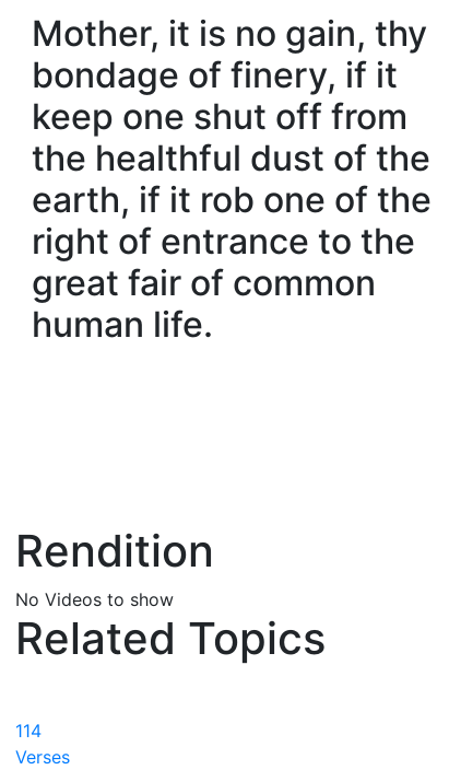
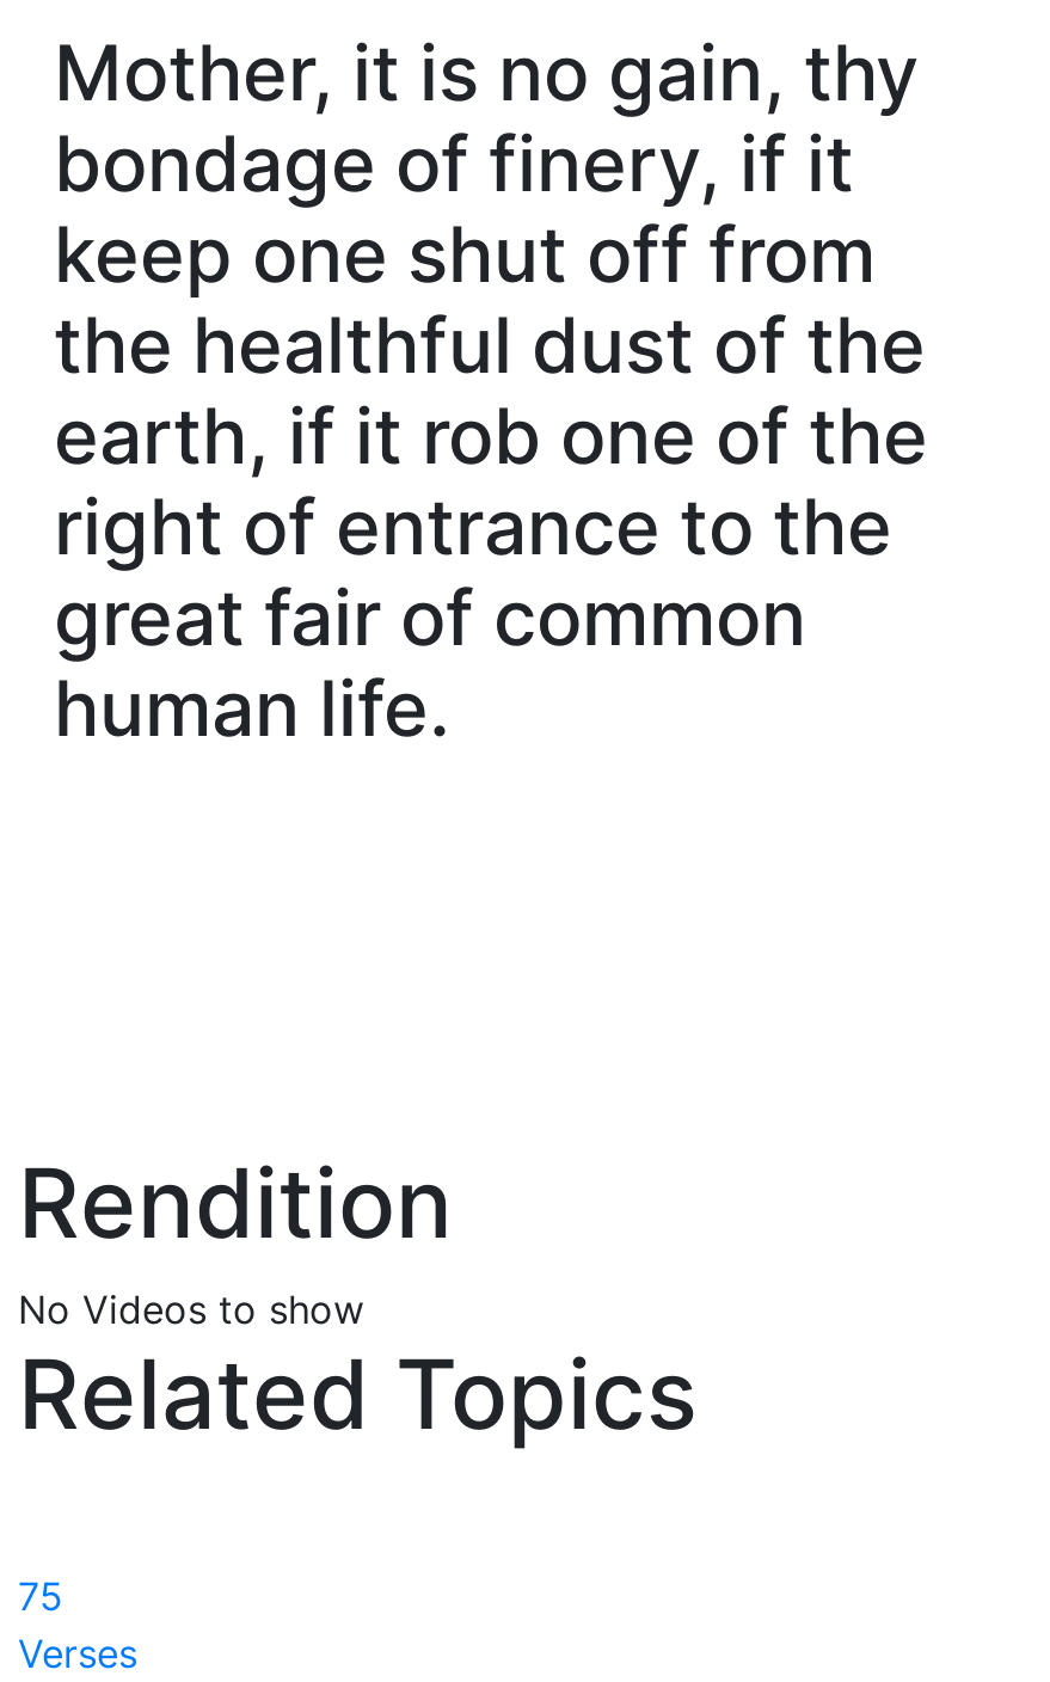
[15,720,42,742] 114 -> [18,1572,63,1620] 75

